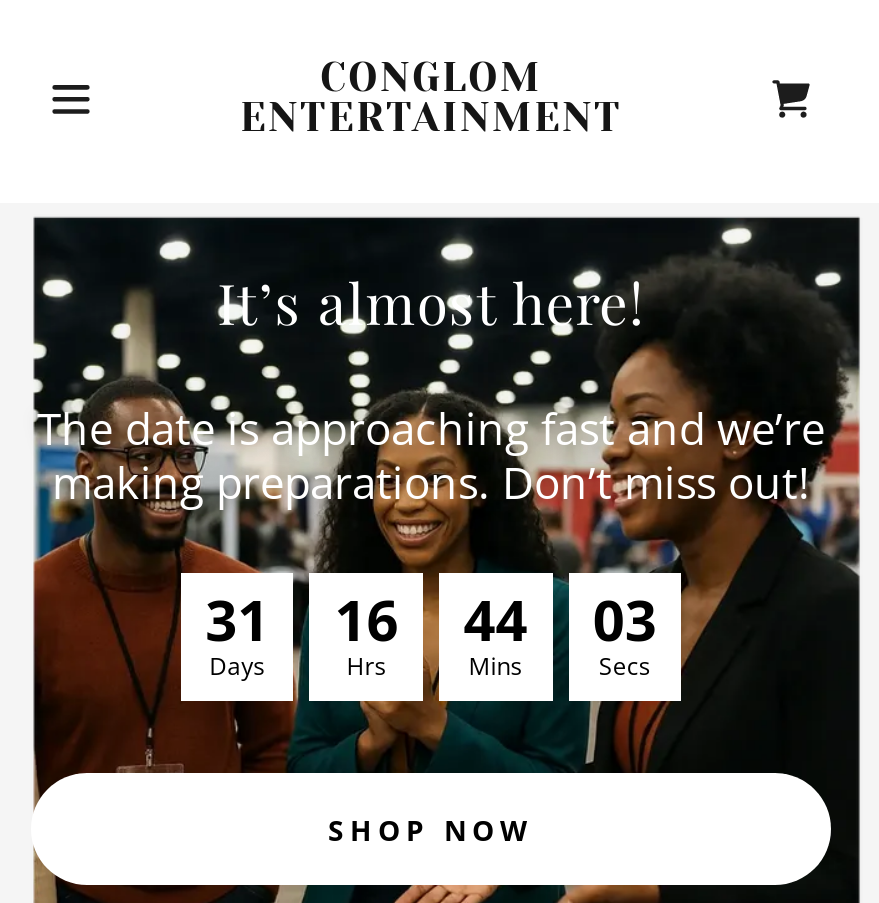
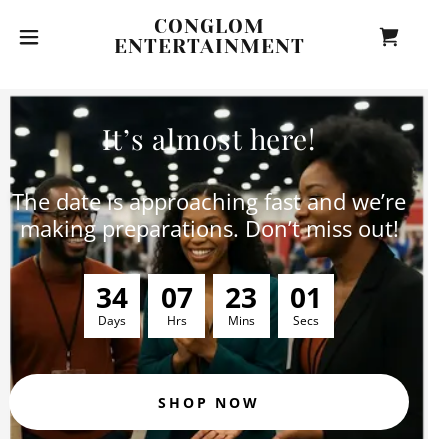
[205,581,269,657] 31 -> [96,278,128,316] 34
[334,581,398,657] 16 -> [161,278,193,316] 07
[464,581,528,657] 44 -> [225,278,257,316] 23

